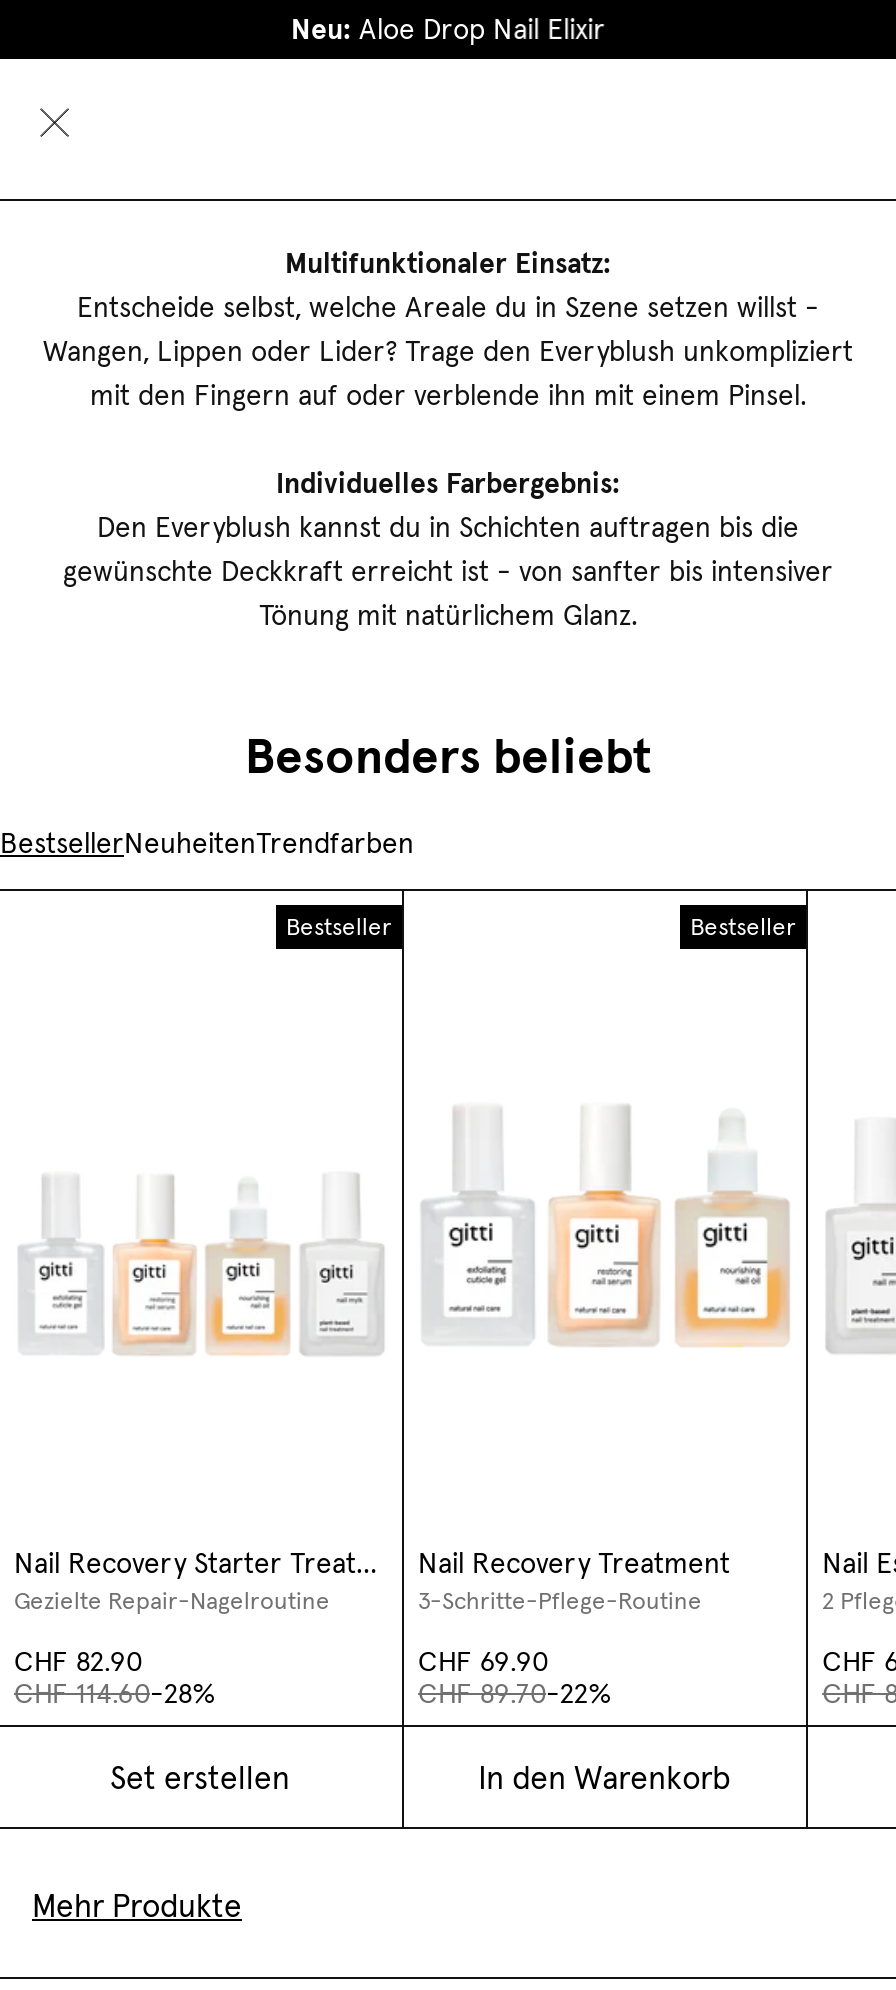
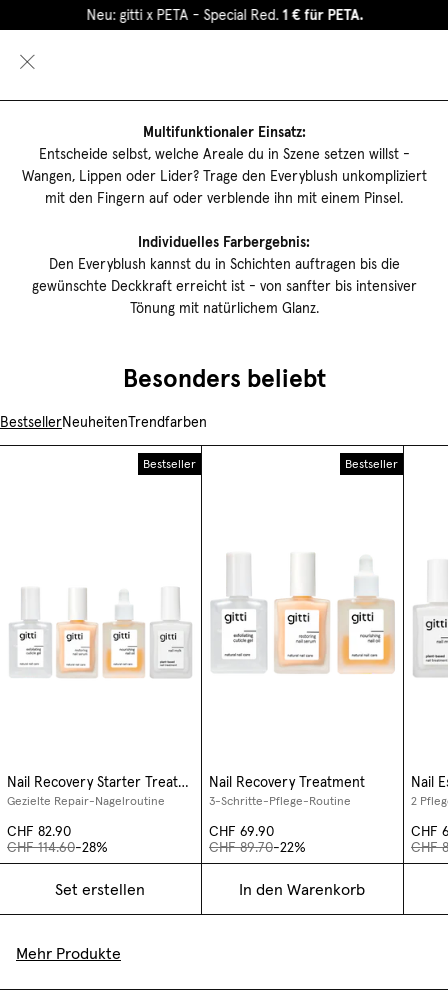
[291,11,605,47] Neu: Aloe Drop Nail Elixir -> [86,6,363,24] Neu: gitti x PETA - Special Red. 1 € für PETA.

